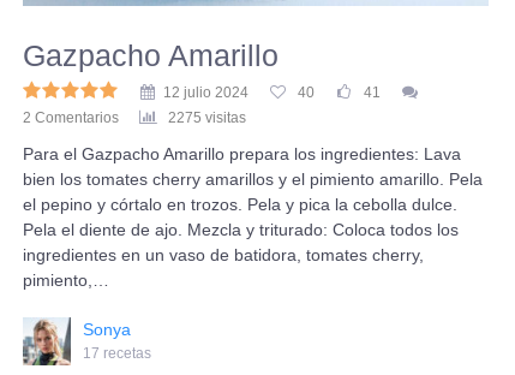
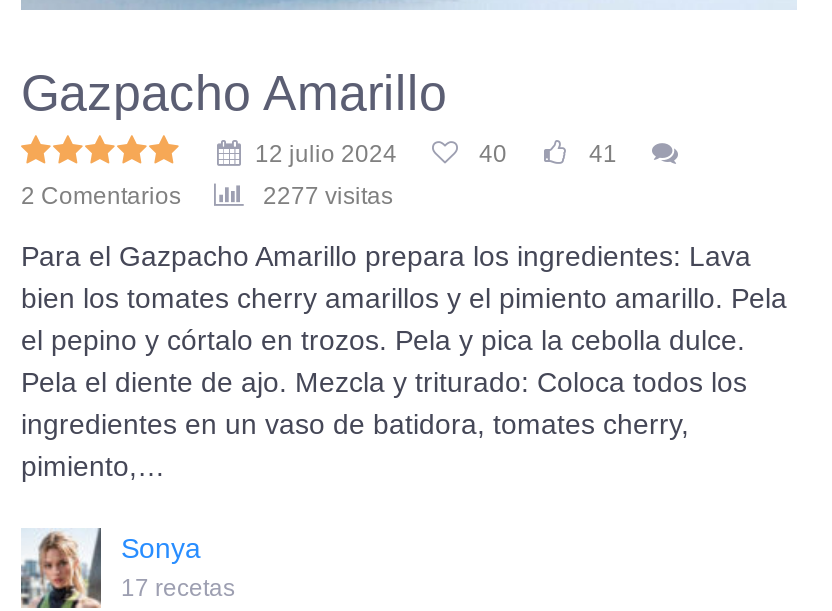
[168,109,246,126] 2275 visitas -> [263,182,393,210] 2277 visitas

